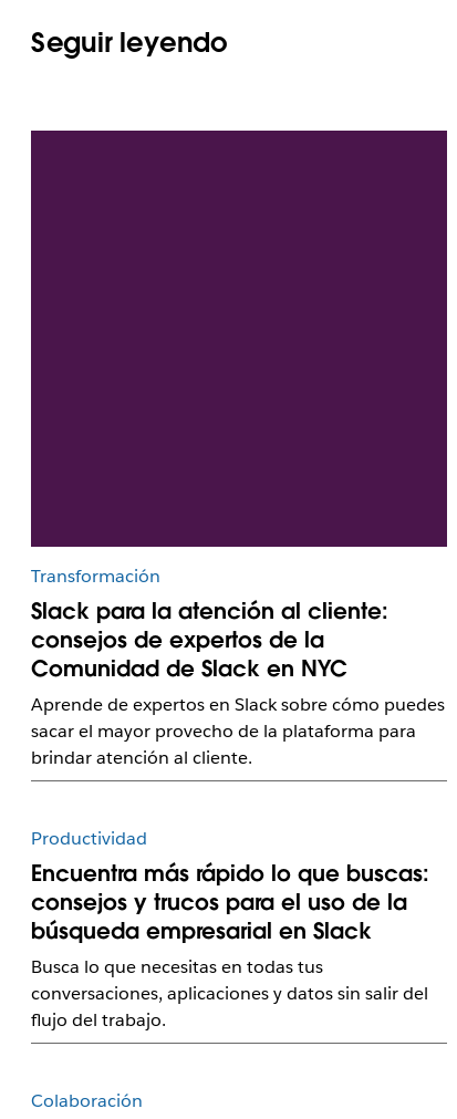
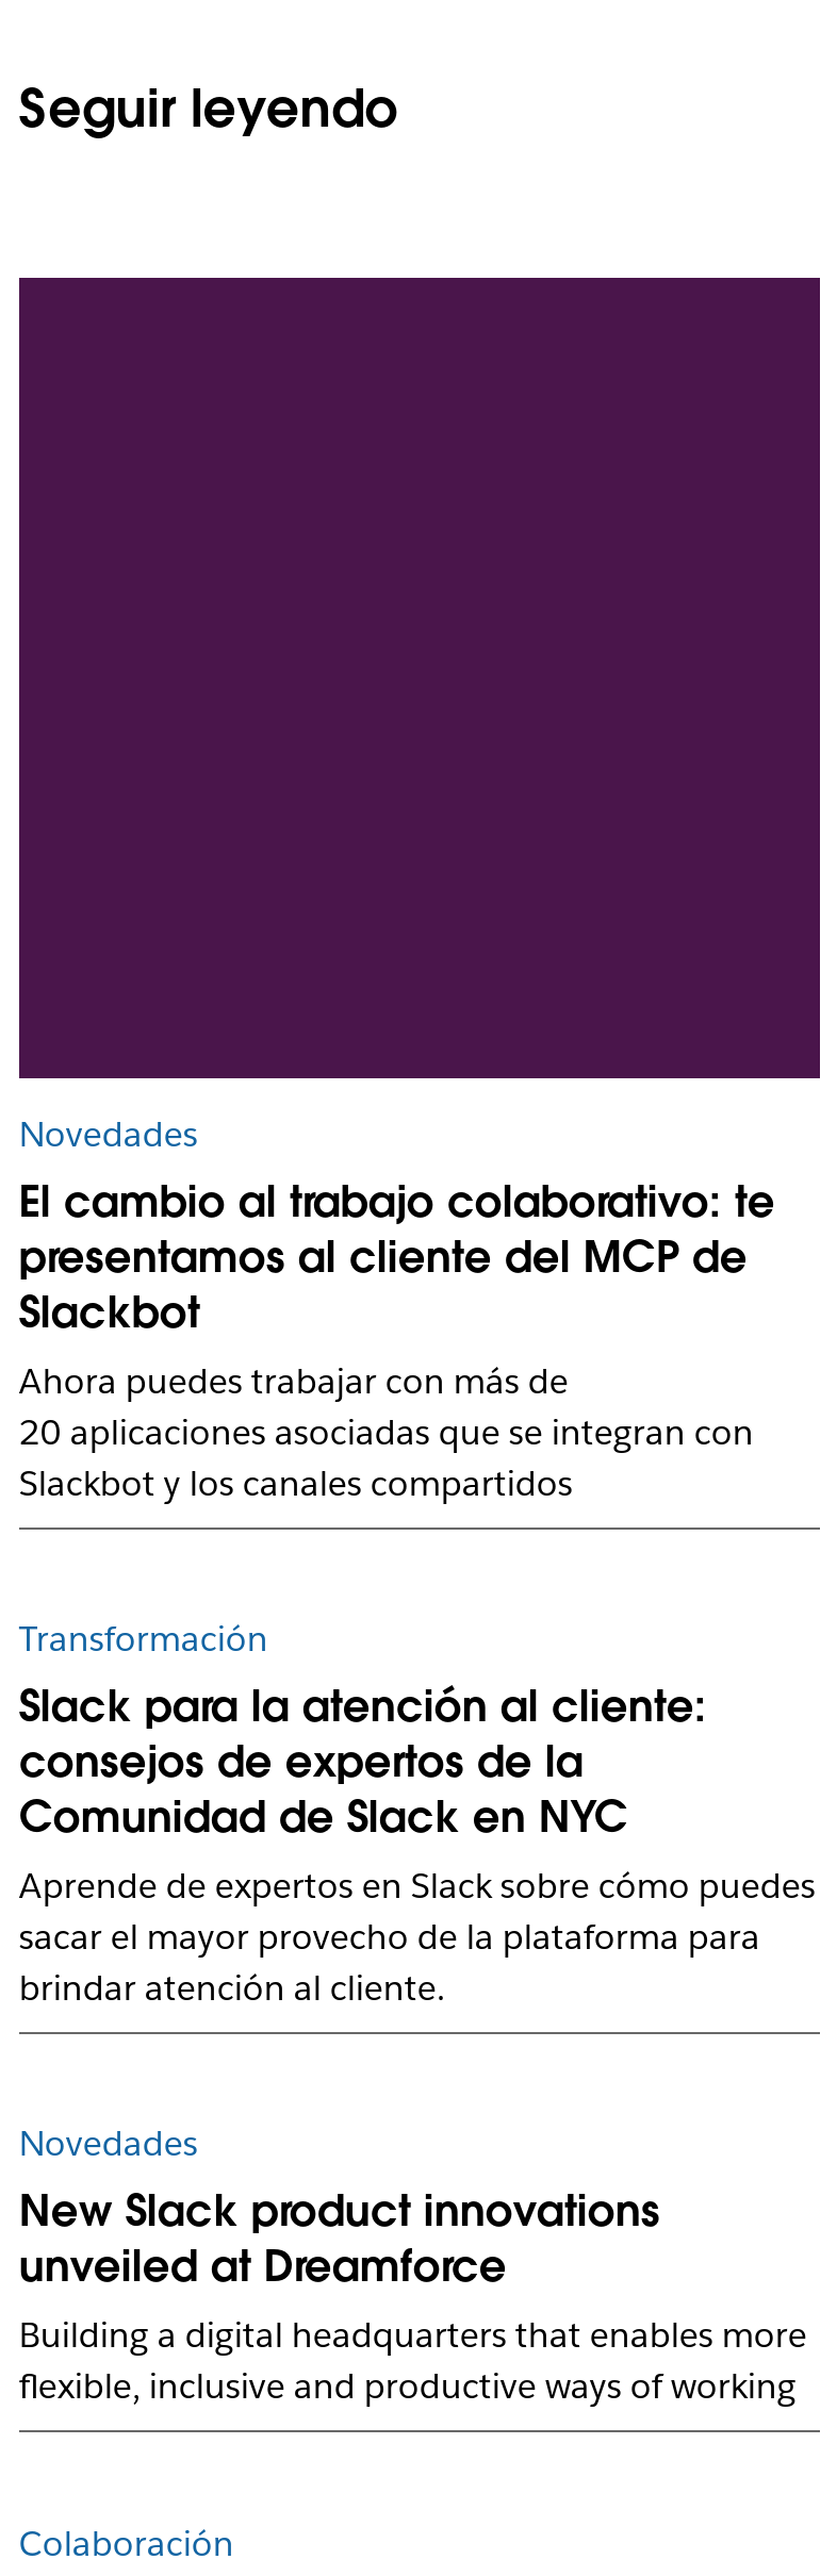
none -> [19,1113,775,1506] Novedades | El cambio al trabajo colaborativo: te | presentamos al cliente del MCP de | Slackbot | Ahora puedes trabajar con más de | 20 aplicaciones asociadas que se integran con | Slackbot y los canales compartidos
moved [31,565,445,769] -> [19,1618,815,2011]: Transformación | Slack para la atención al cliente: | consejos de expertos de la | Comunidad de Slack en NYC | Aprende de expertos en Slack sobre cómo puedes | sacar el mayor provecho de la plataforma para | brindar atención al cliente.
[31,827,429,1032] Productividad | Encuentra más rápido lo que buscas: | consejos y trucos para el uso de la | búsqueda empresarial en Slack | Busca lo que necesitas en todas tus | conversaciones, aplicaciones y datos sin salir del | flujo del trabajo. -> [19,2122,807,2410] Novedades | New Slack product innovations | unveiled at Dreamforce | Building a digital headquarters that enables more | flexible, inclusive and productive ways of working

